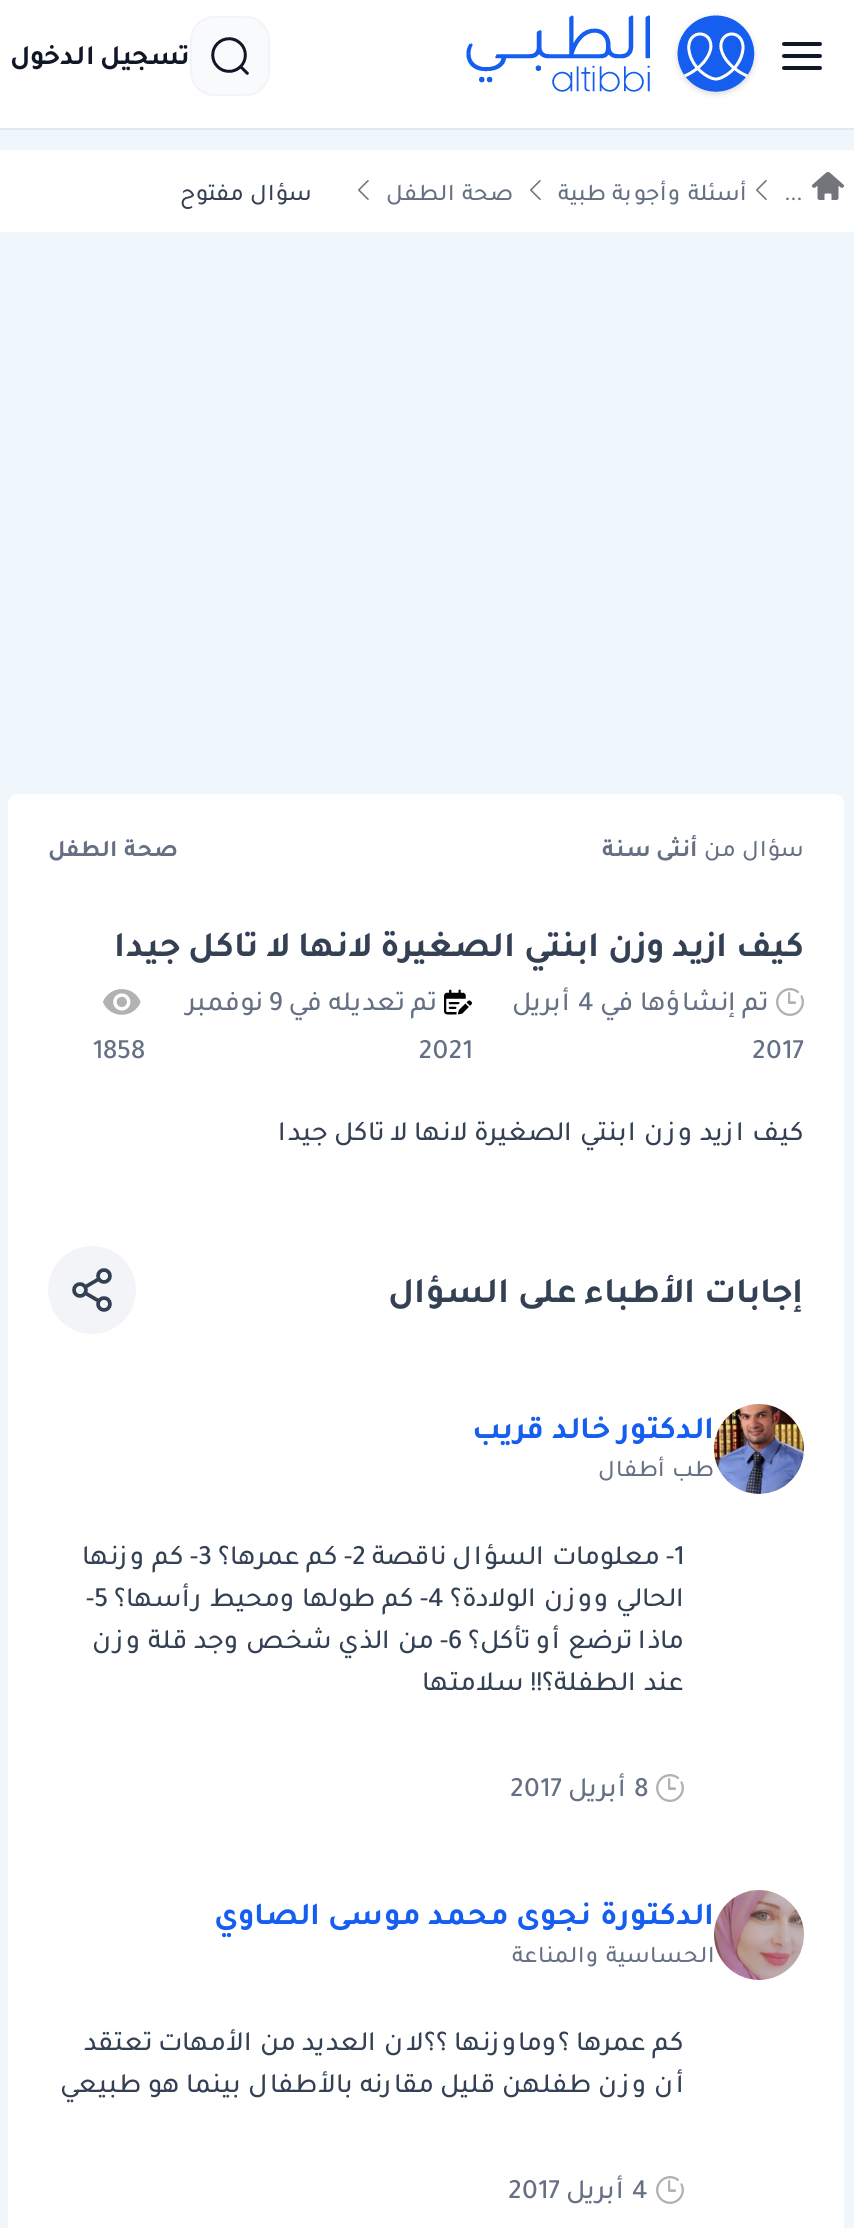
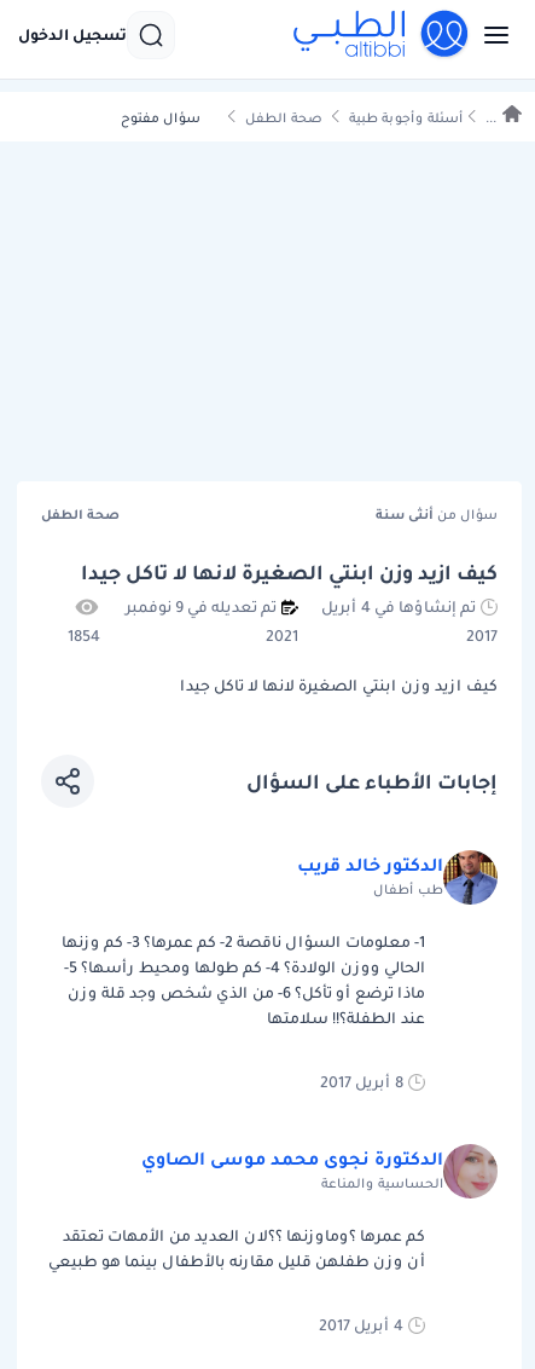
[93,1030,145,1068] 1858 -> [68,624,100,647] 1854

